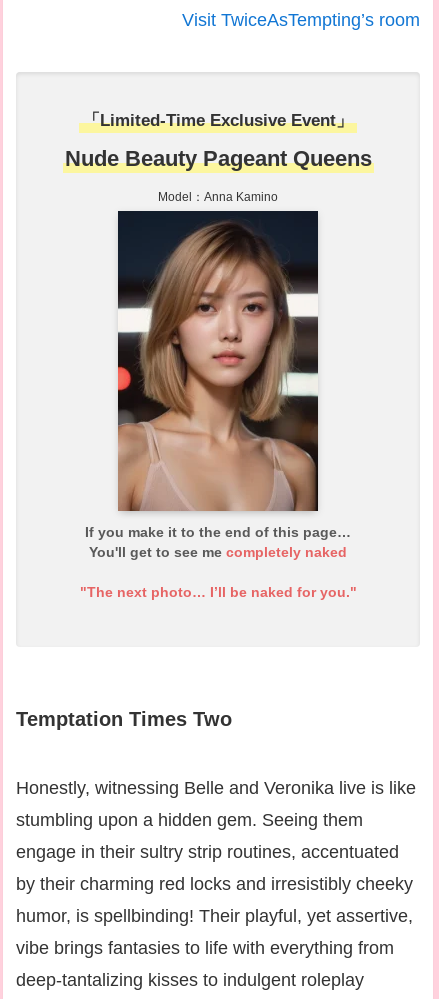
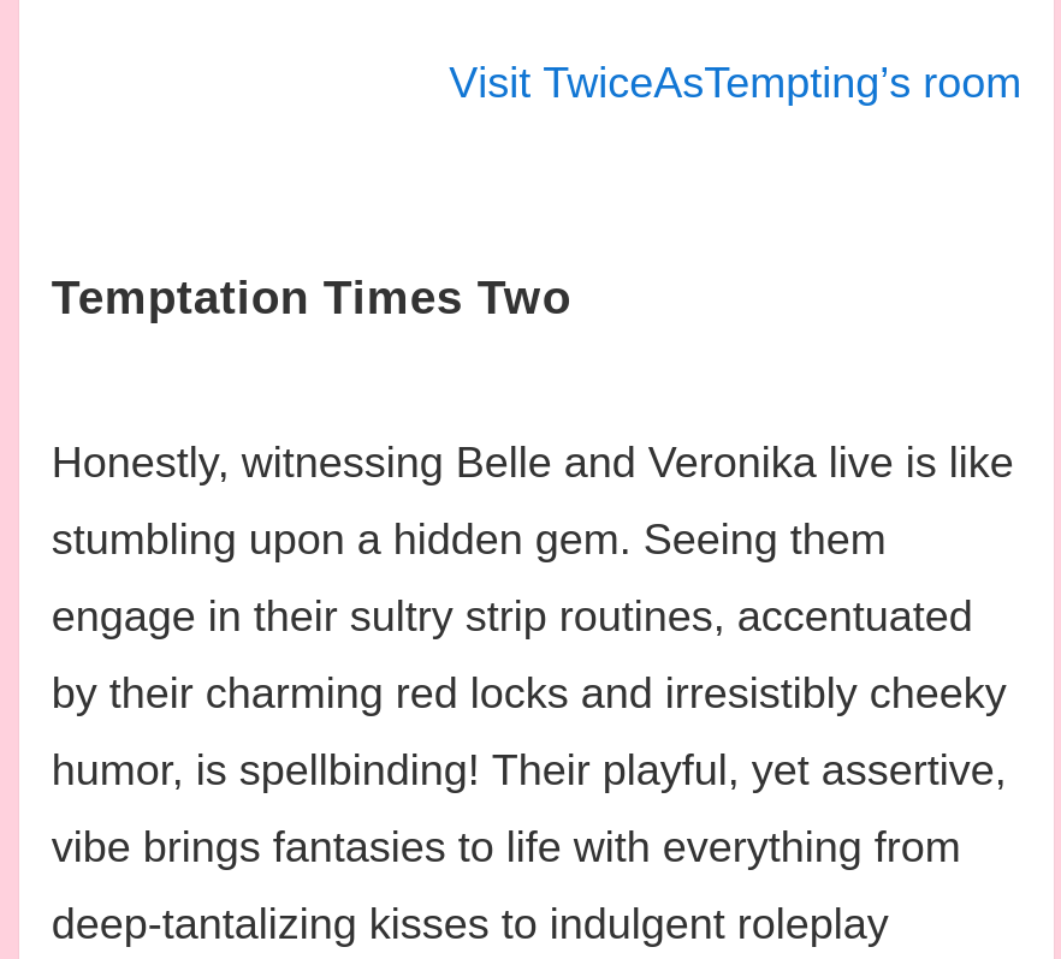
[64,111,371,204] 「Limited-Time Exclusive Event」 | Nude Beauty Pageant Queens | Model：Anna Kamino -> none
[79,210,356,600] [image] | If you make it to the end of this page… | You'll get to see me completely naked | "The next photo… I’ll be naked for you." -> none

